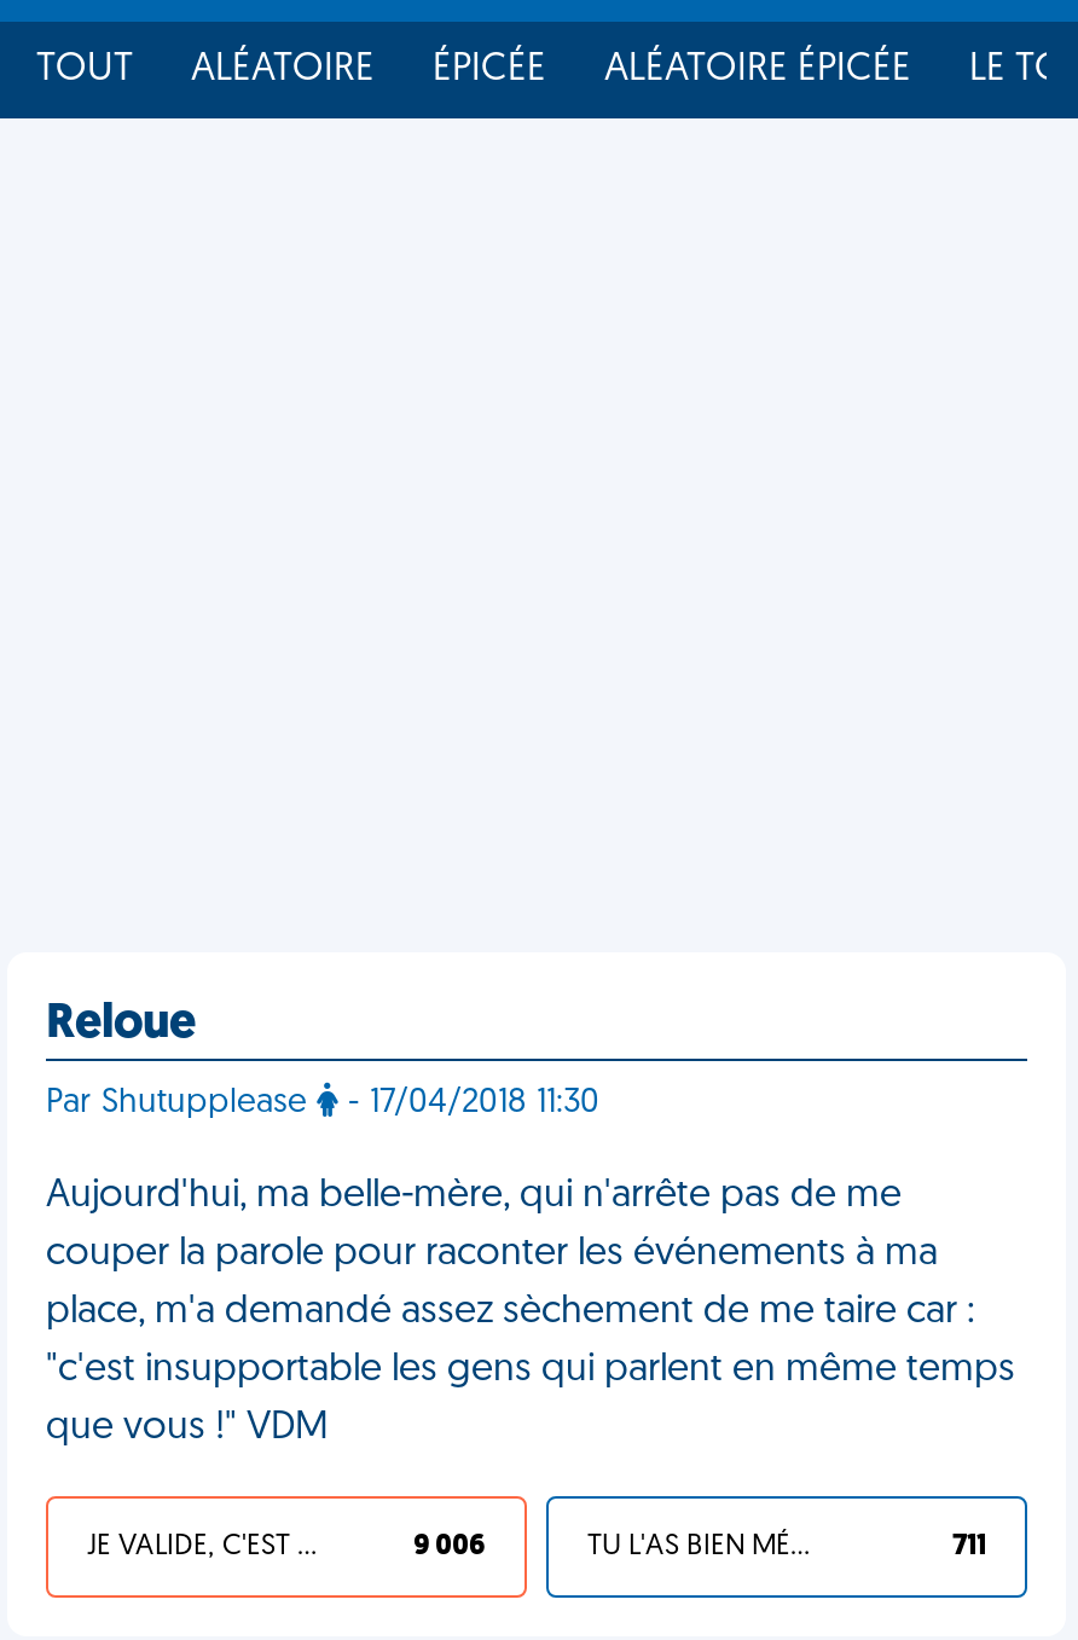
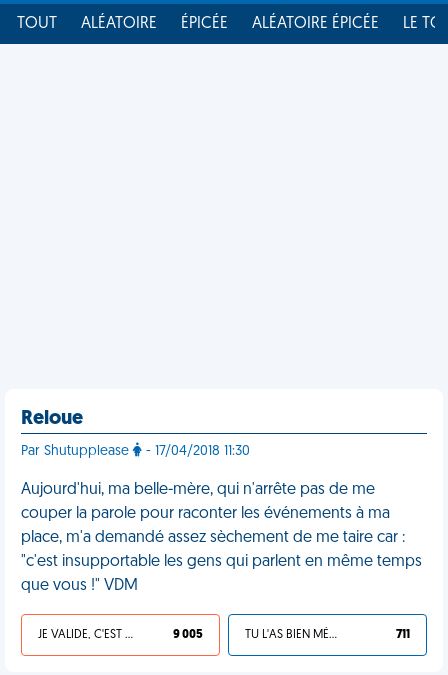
[413,1532,486,1561] 9 006 -> [173,629,203,641] 9 005

